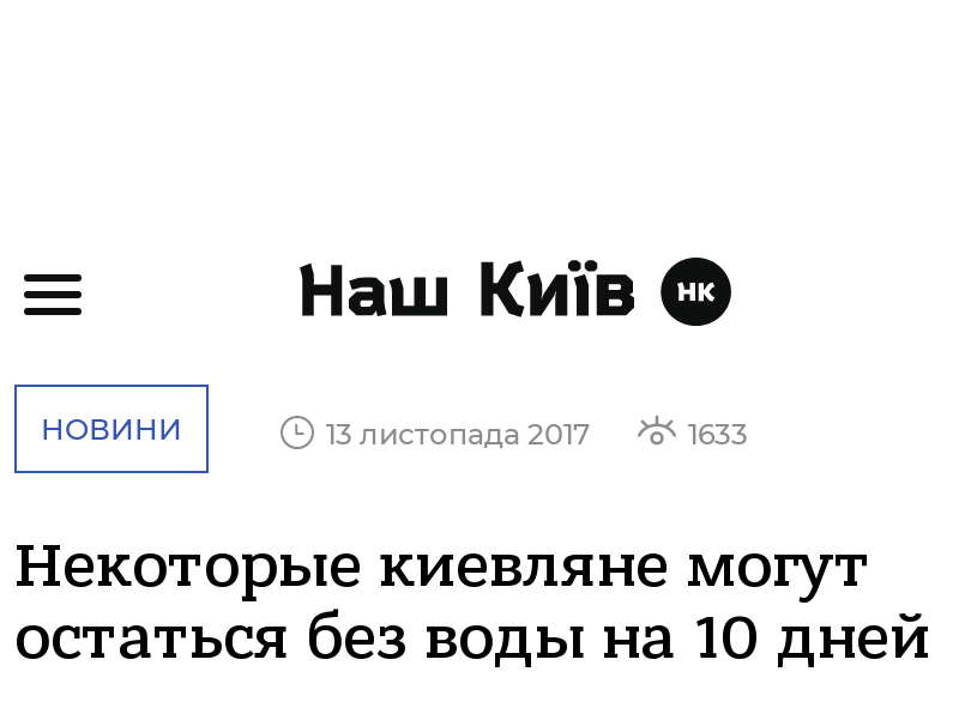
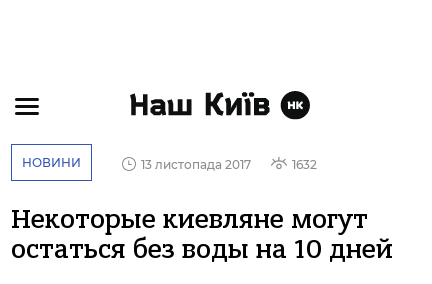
[688,417,748,453] 1633 -> [292,157,317,172] 1632

